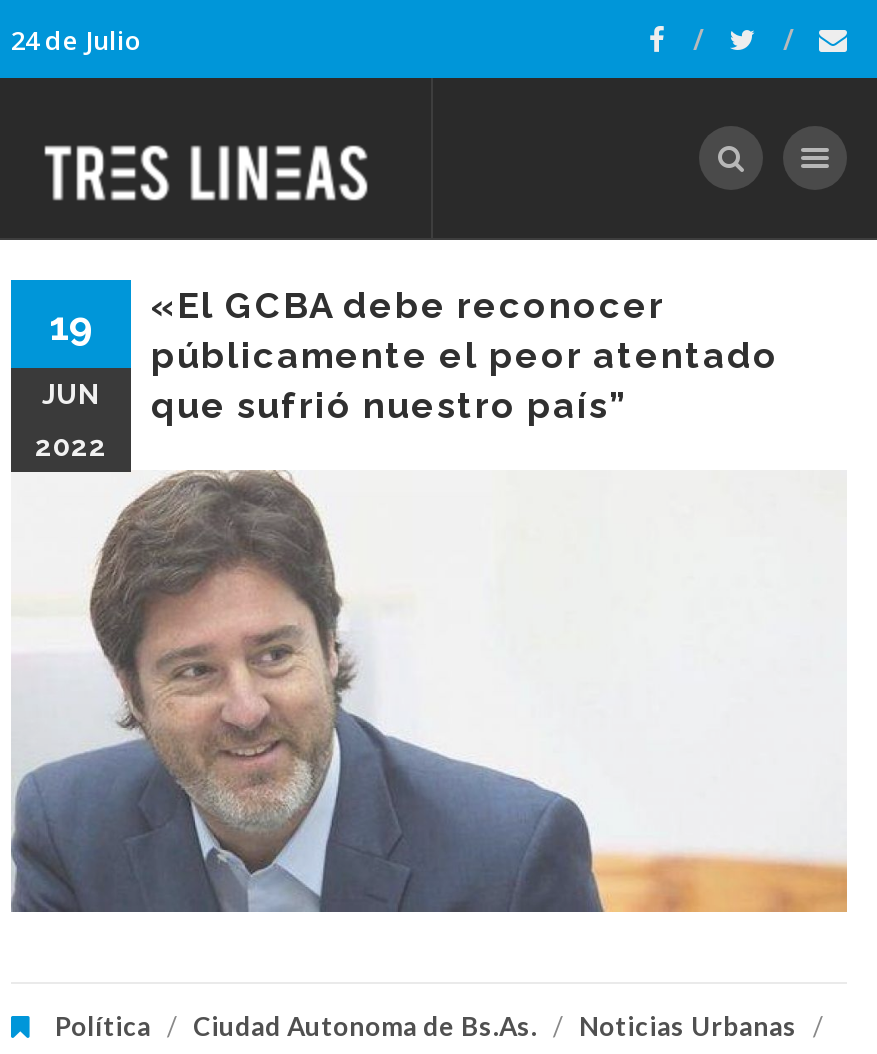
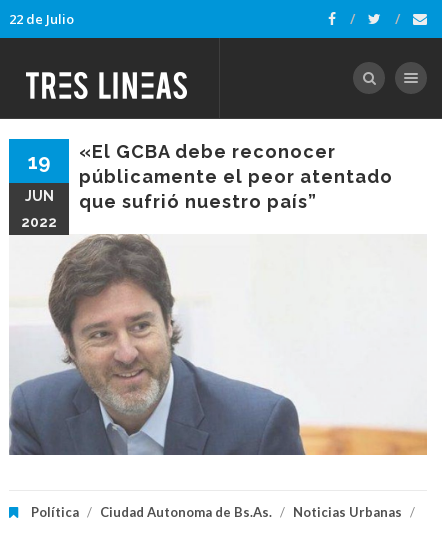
[11,22,141,58] 24 de Julio -> [9,10,74,28] 22 de Julio

